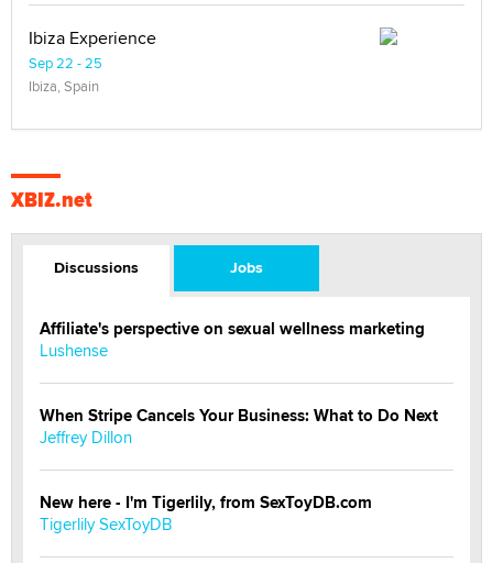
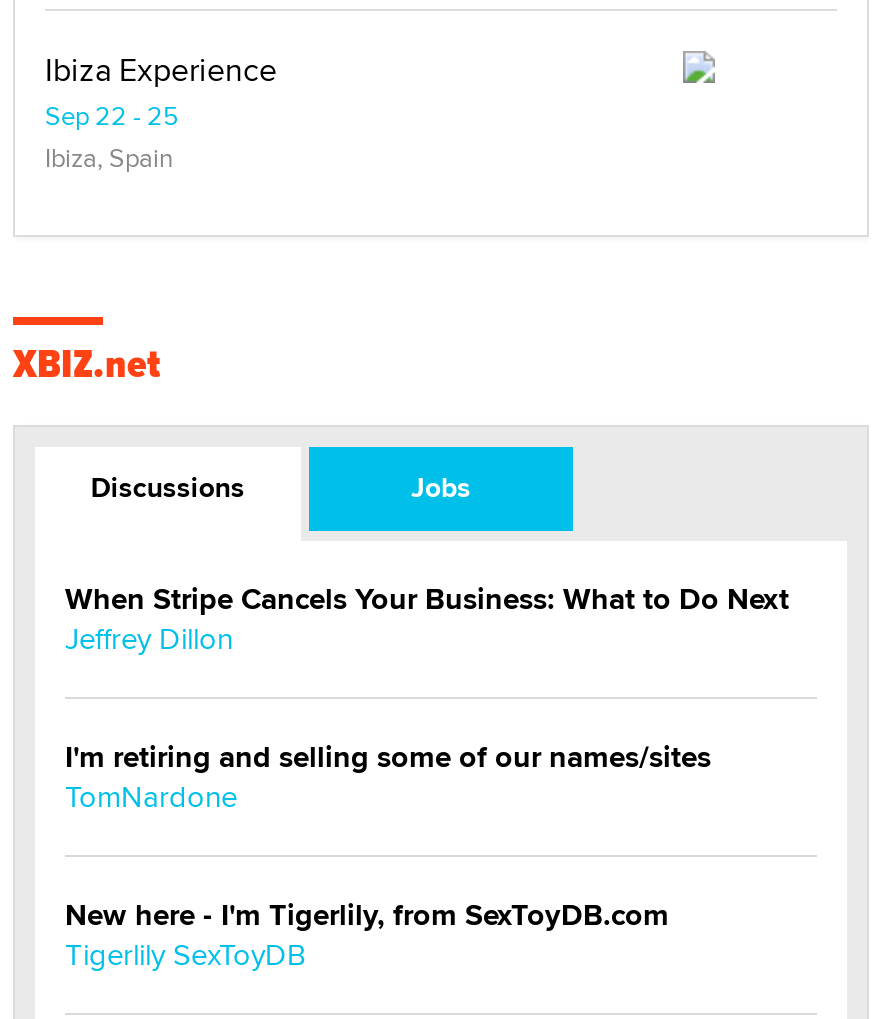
[40,317,425,362] Affiliate's perspective on sexual wellness marketing | Lushense -> none
moved [40,404,438,449] -> [65,577,789,659]: When Stripe Cancels Your Business: What to Do Next | Jeffrey Dillon
none -> [65,735,711,817] I'm retiring and selling some of our names/sites | TomNardone

